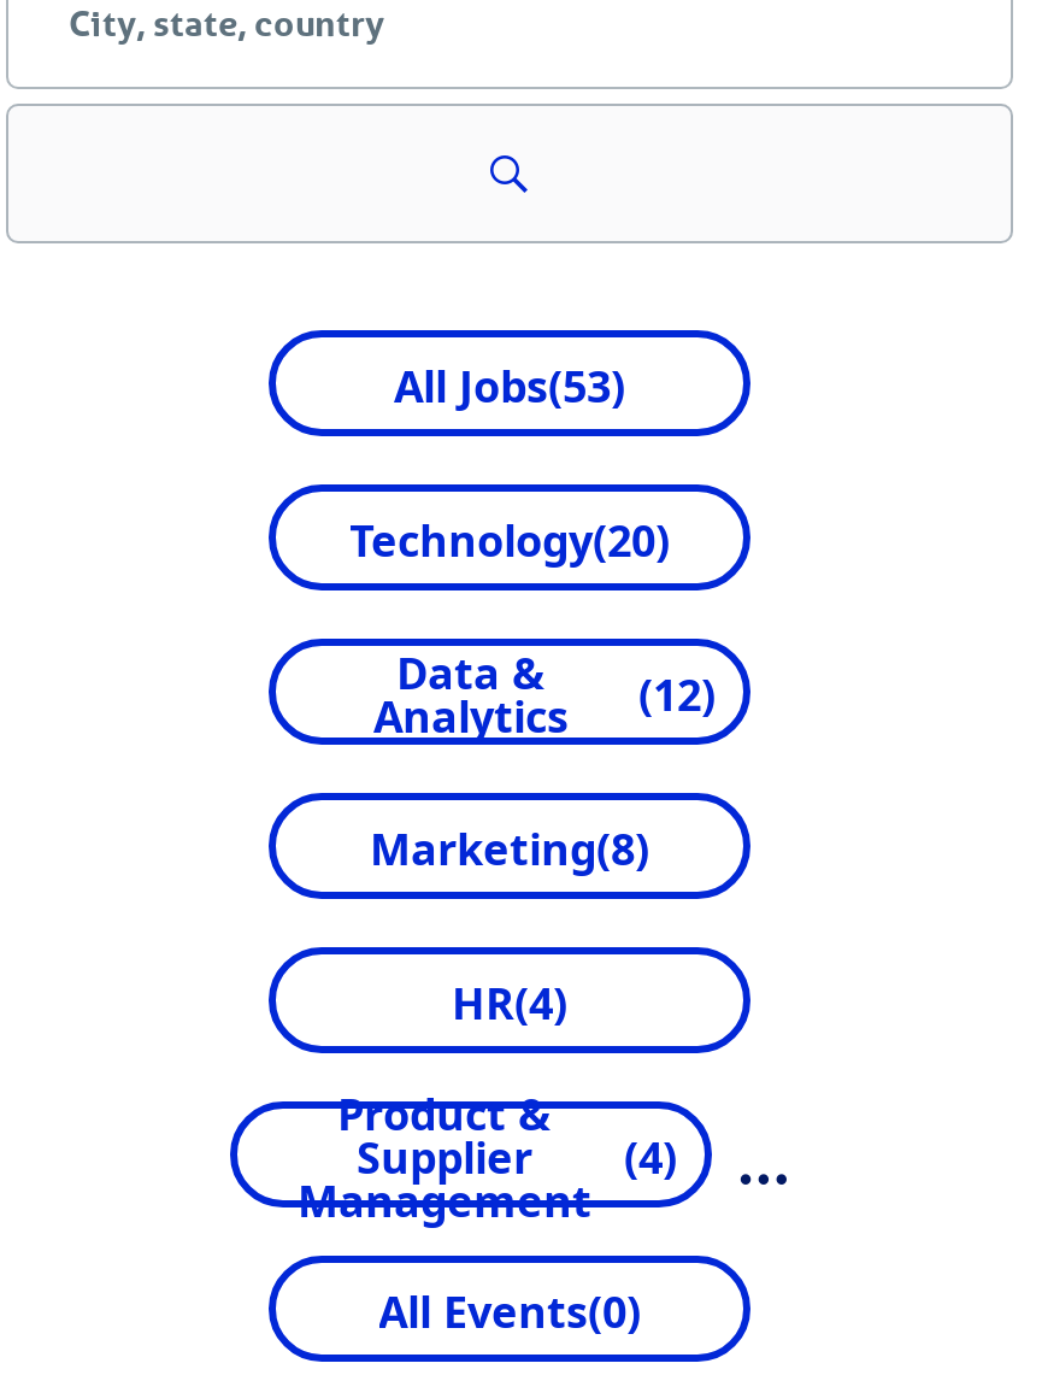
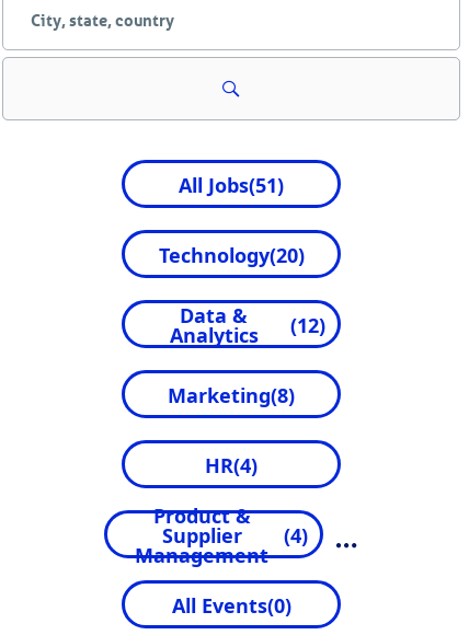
[394,355,625,413] All Jobs(53) -> [179,171,284,198] All Jobs(51)

